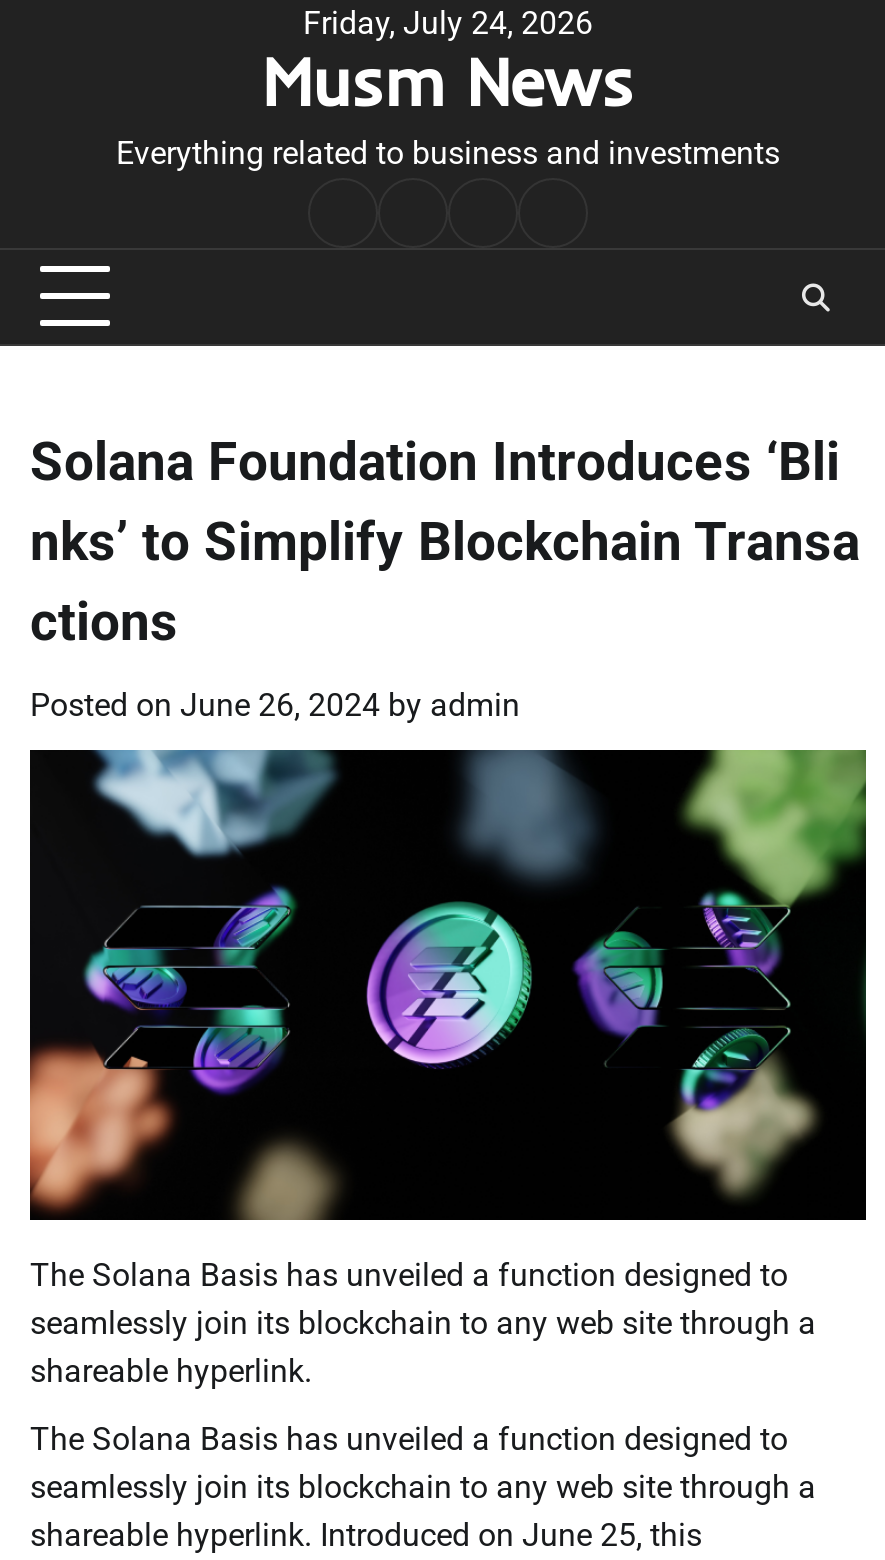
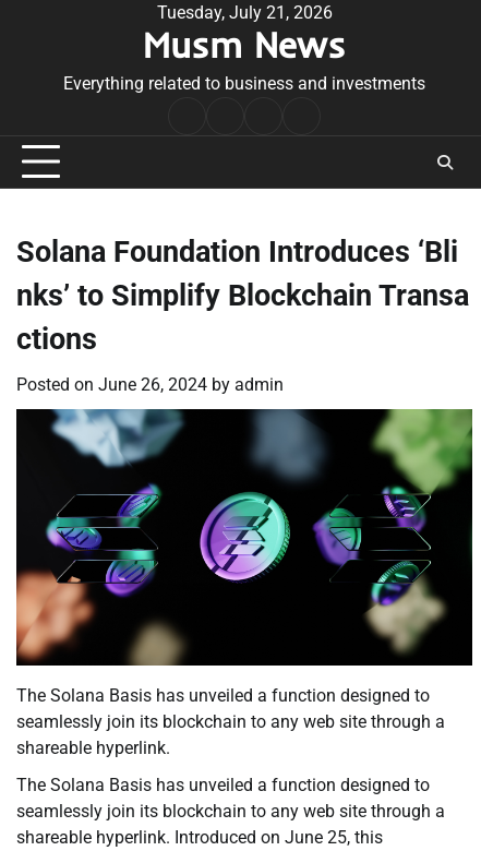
[303,4,593,42] Friday, July 24, 2026 -> [157,2,332,23] Tuesday, July 21, 2026

